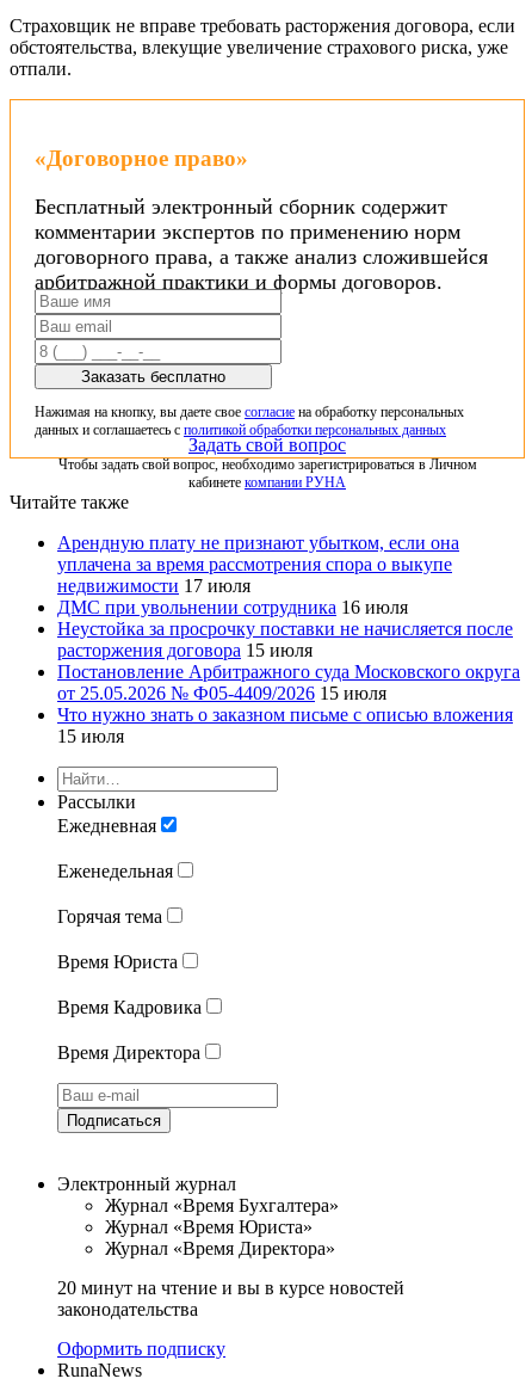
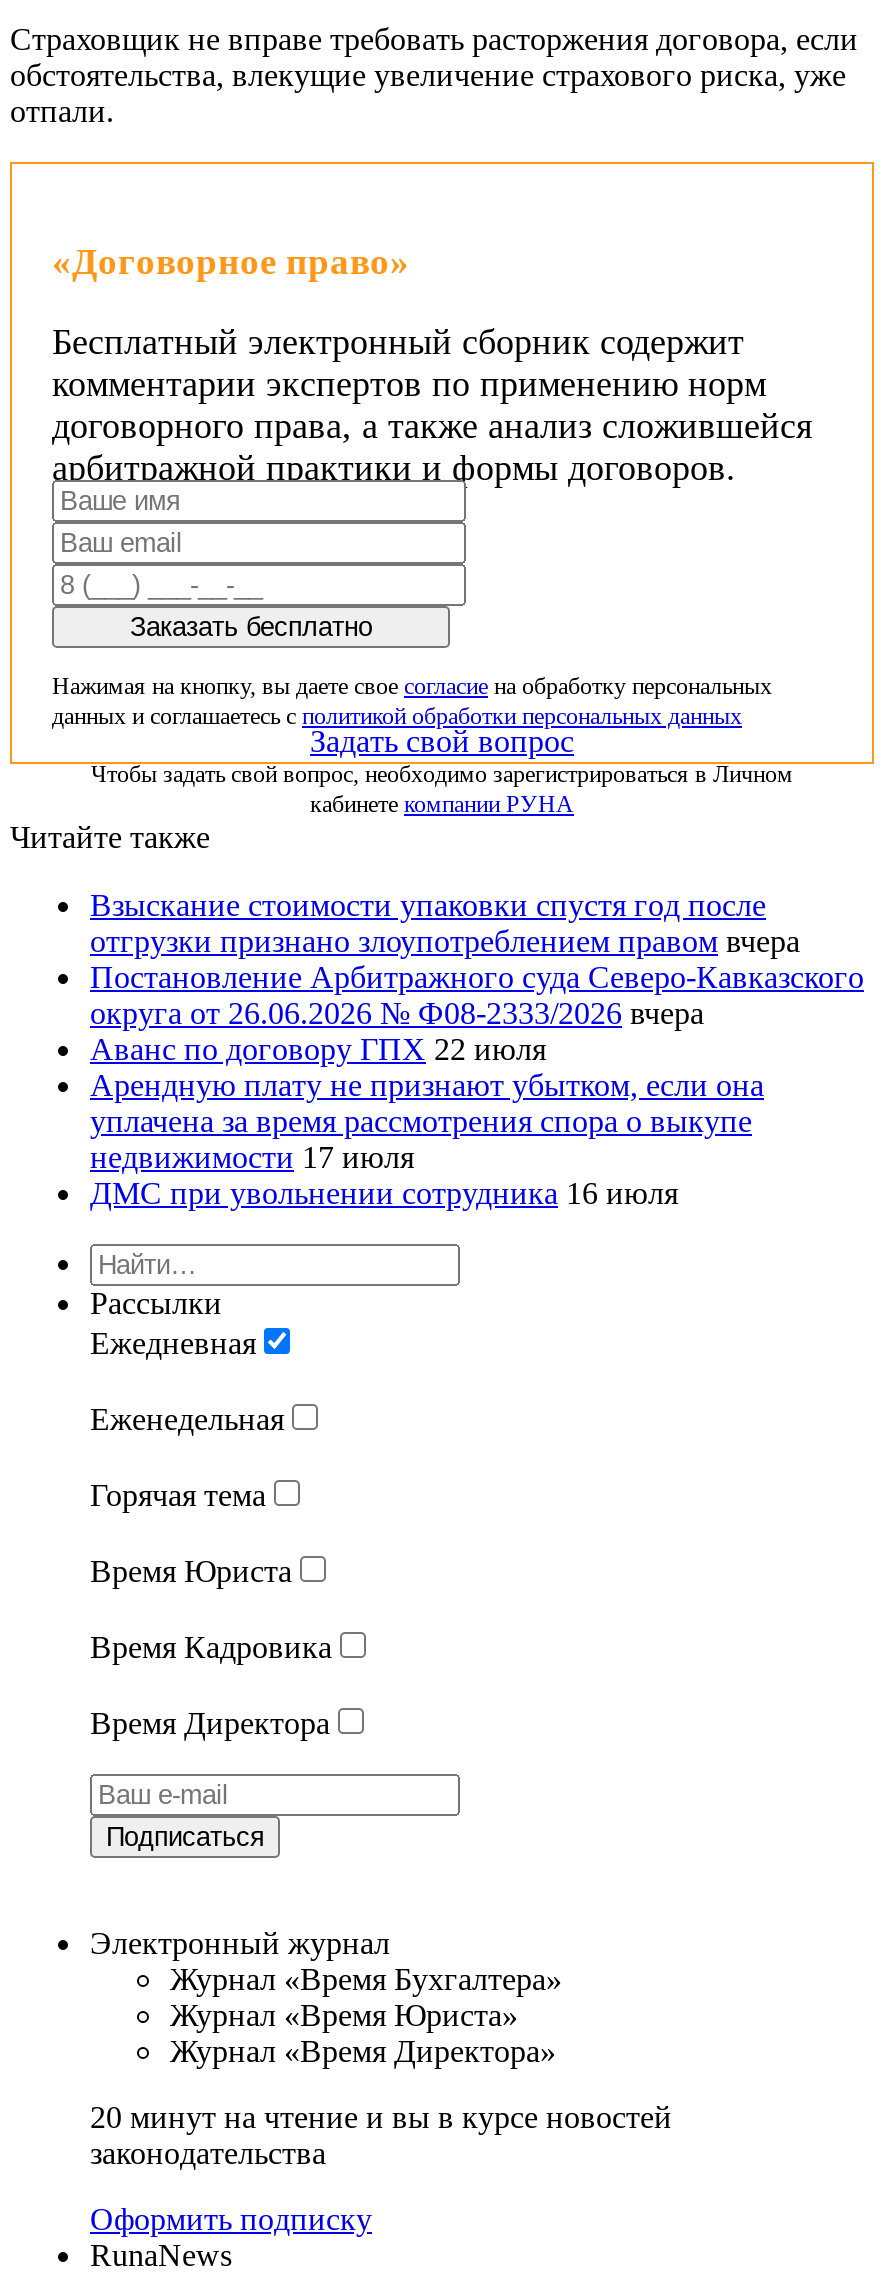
none -> [90,888,864,1066] Взыскание стоимости упаковки спустя год после | отгрузки признано злоупотреблением правом вчера | Постановление Арбитражного суда Северо-Кавказского | округа от 26.06.2026 № Ф08-2333/2026 вчера | Аванс по договору ГПХ 22 июля
moved [57,533,459,617] -> [90,1068,764,1210]: Арендную плату не признают убытком, если она | уплачена за время рассмотрения спора о выкупе | недвижимости 17 июля | ДМС при увольнении сотрудника 16 июля
[57,619,520,746] Неустойка за просрочку поставки не начисляется после | расторжения договора 15 июля | Постановление Арбитражного суда Московского округа | от 25.05.2026 № Ф05-4409/2026 15 июля | Что нужно знать о заказном письме с описью вложения | 15 июля -> none

